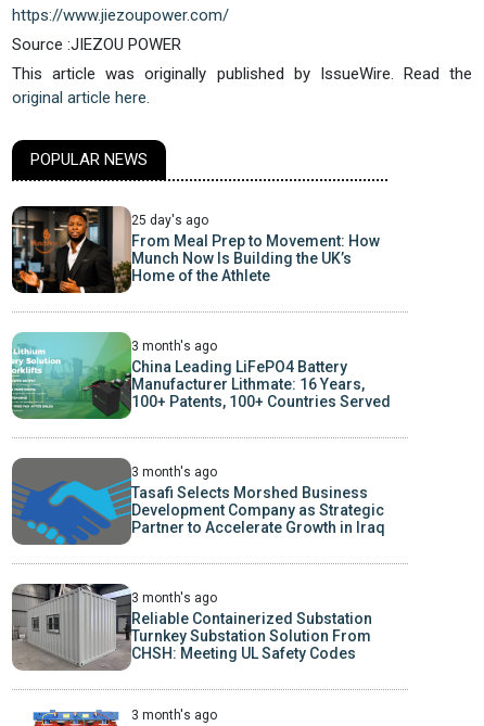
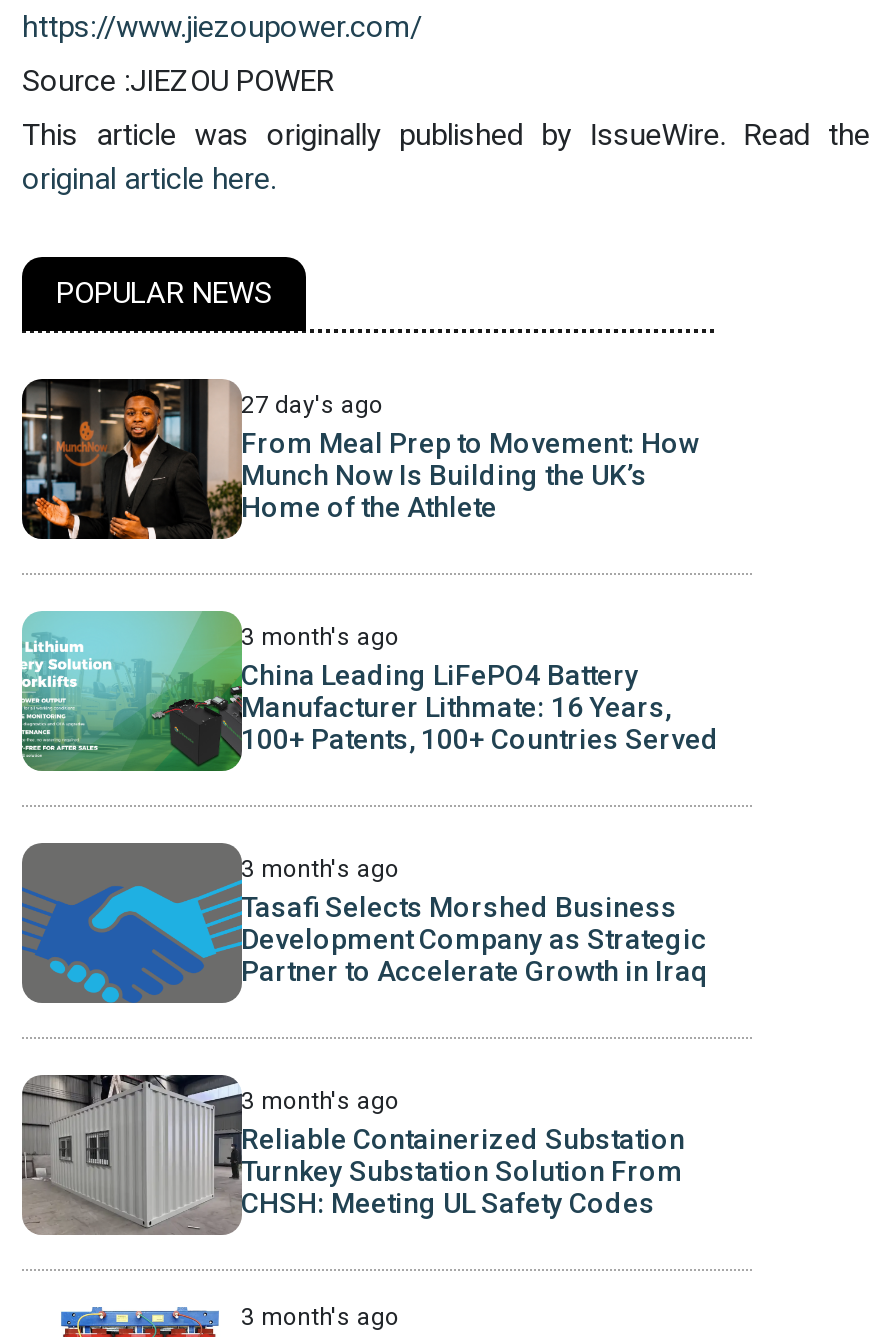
[131,213,208,228] 25 day's ago -> [241,391,383,419] 27 day's ago

